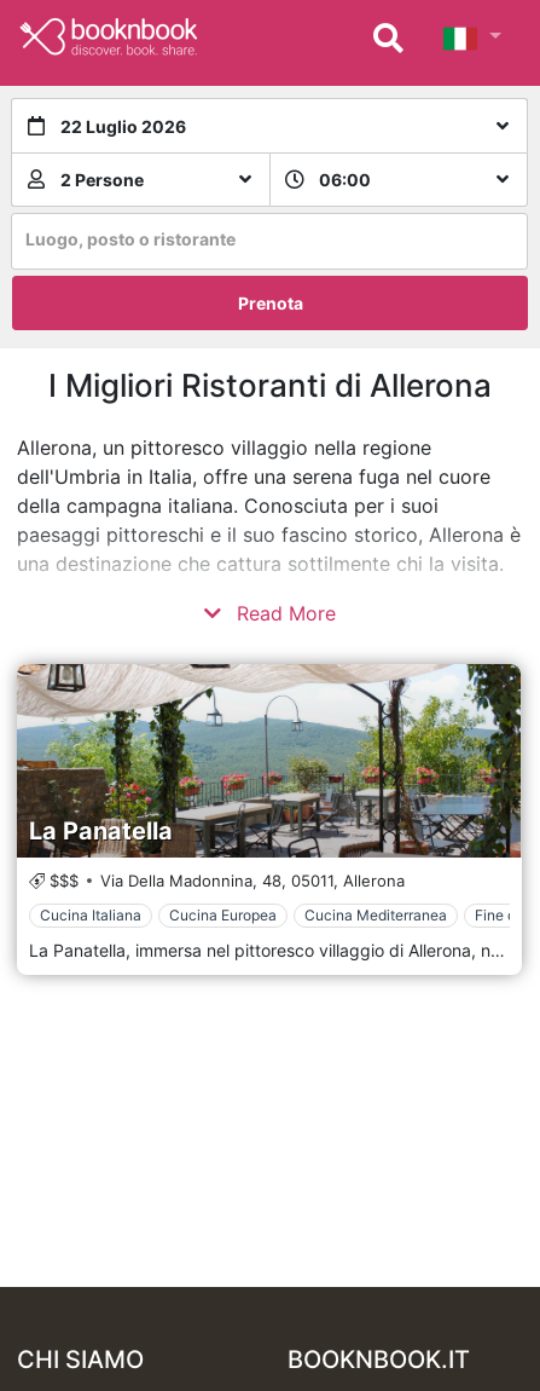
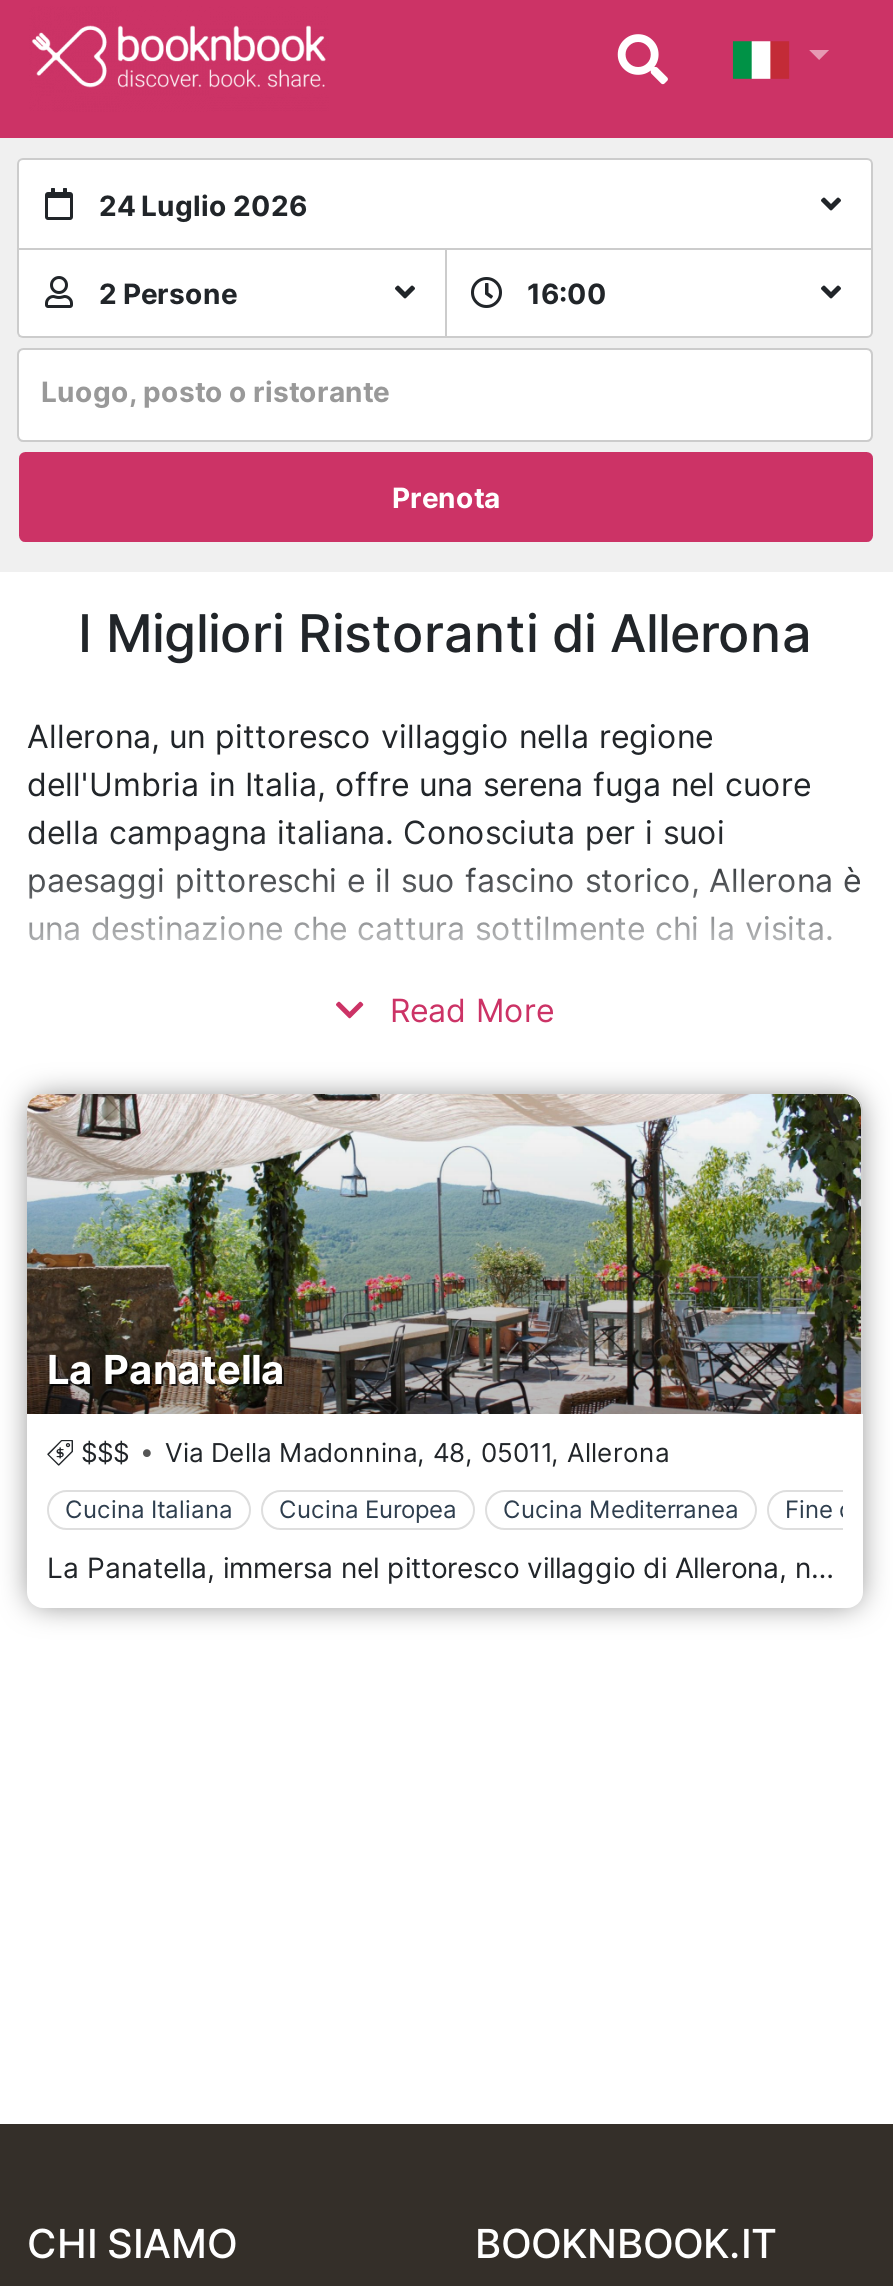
[60,116,186,136] 22 Luglio 2026 -> [99,187,307,221] 24 Luglio 2026
[319,169,371,190] 06:00 -> [527,276,607,310] 16:00

